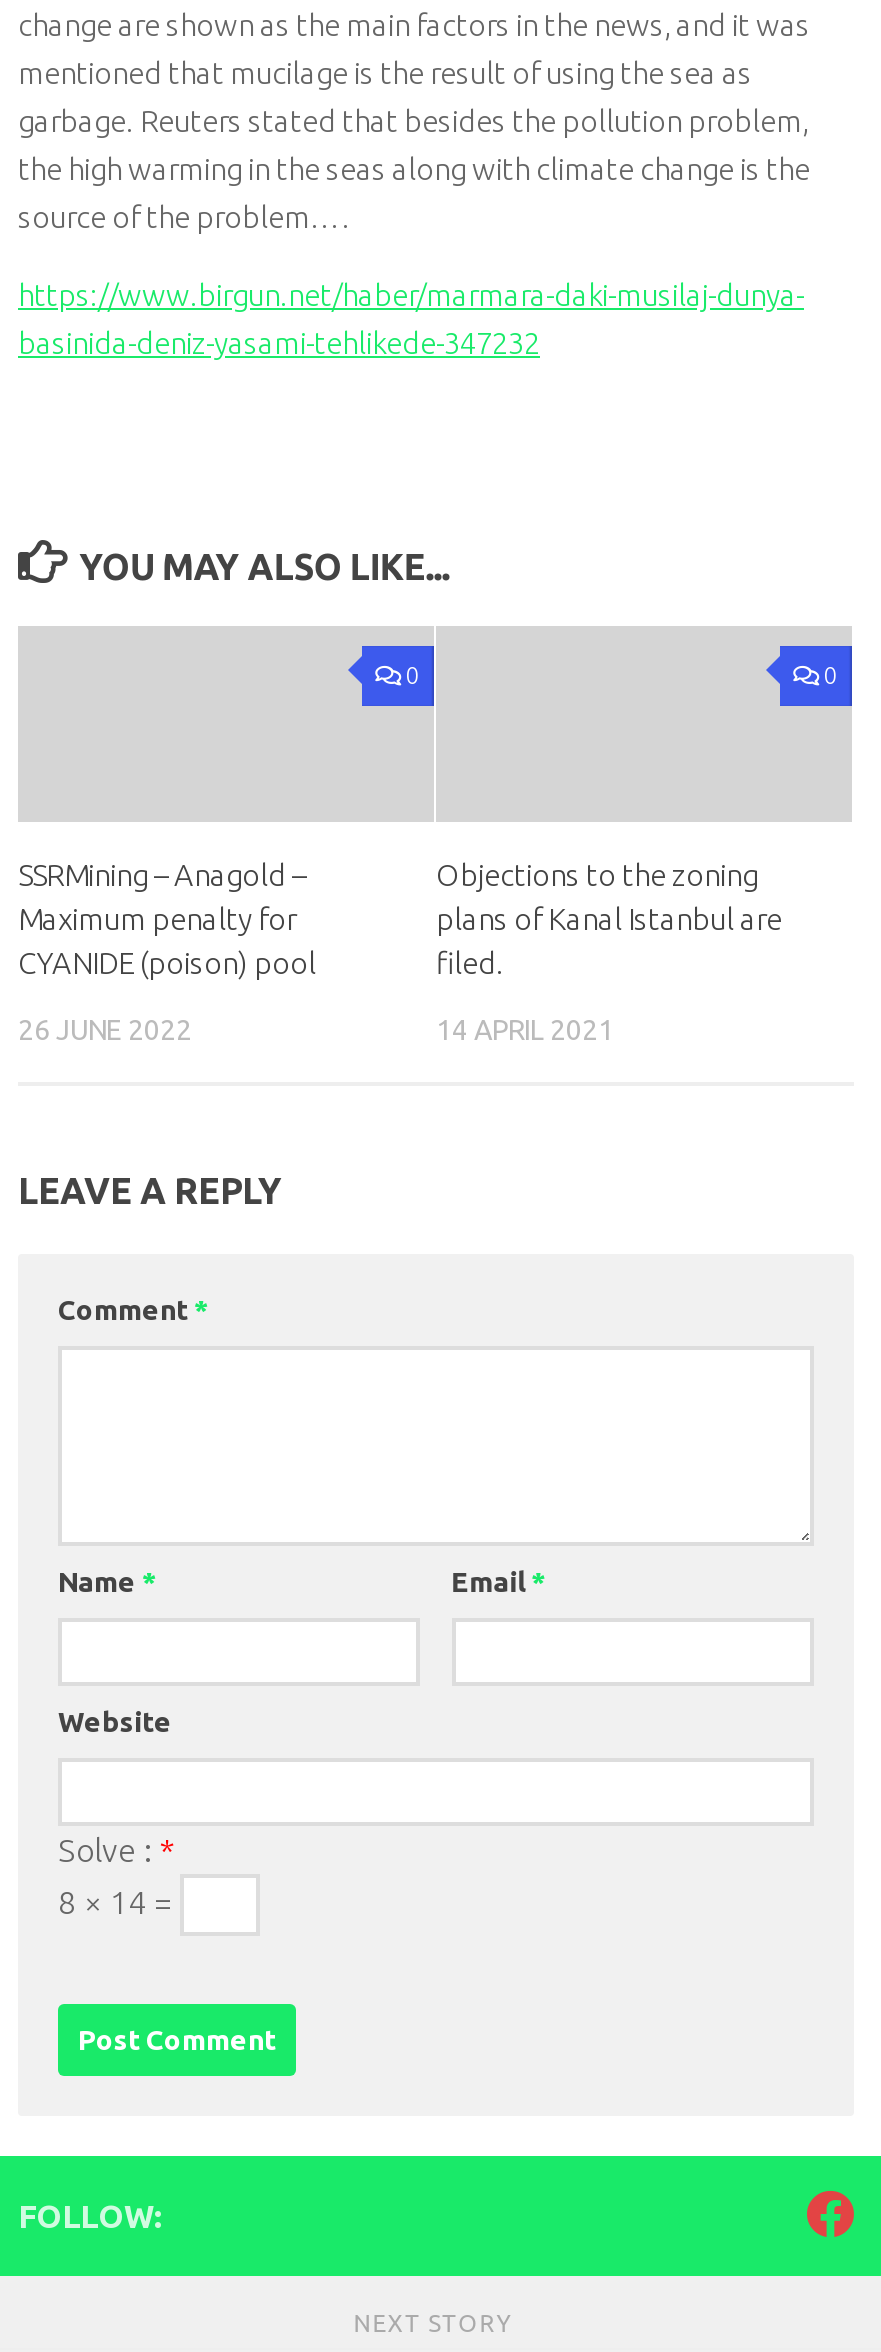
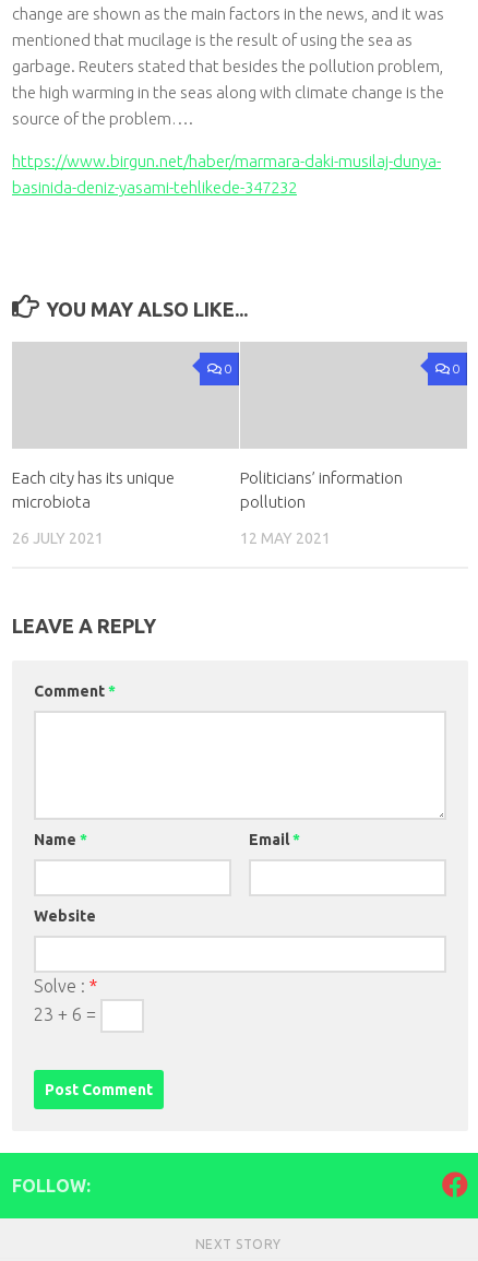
[18,858,316,980] SSRMining – Anagold – | Maximum penalty for | CYANIDE (poison) pool -> [12,468,175,511] Each city has its unique | microbiota
[436,858,782,980] Objections to the zoning | plans of Kanal Istanbul are | filed. -> [240,468,403,511] Politicians’ information | pollution
[18,1014,192,1046] 26 JUNE 2022 -> [12,530,104,547] 26 JULY 2021
[436,1014,614,1046] 14 APRIL 2021 -> [240,530,331,547] 12 MAY 2021
[58,1884,180,1920] 8 × 14 = -> [34,1005,100,1024] 23 + 6 =

